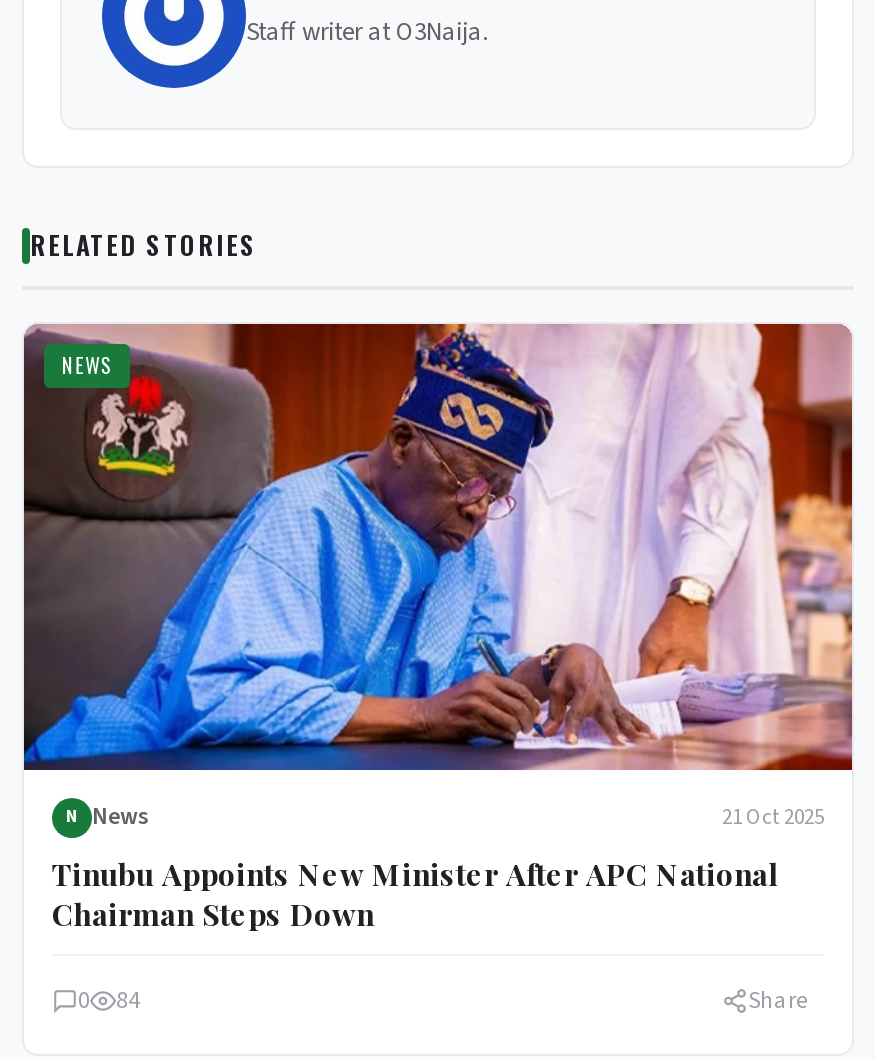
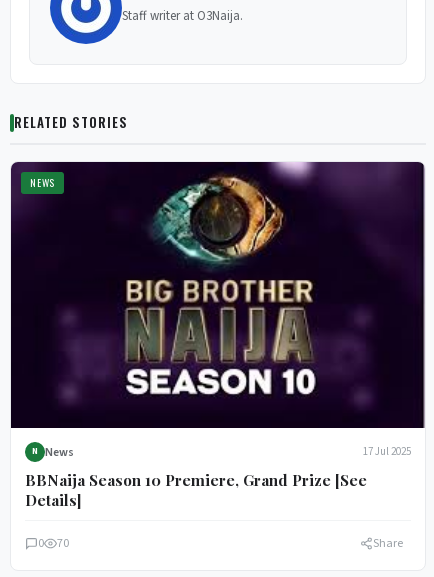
[22,322,854,832] [image] | 21 Oct 2025 -> [10,161,425,459] [image] | 17 Jul 2025
[52,854,778,934] Tinubu Appoints New Minister After APC National | Chairman Steps Down -> [25,470,367,510] BBNaija Season 10 Premiere, Grand Prize [See | Details]
[78,984,140,1018] 0 84 -> [38,535,69,552] 0 70

